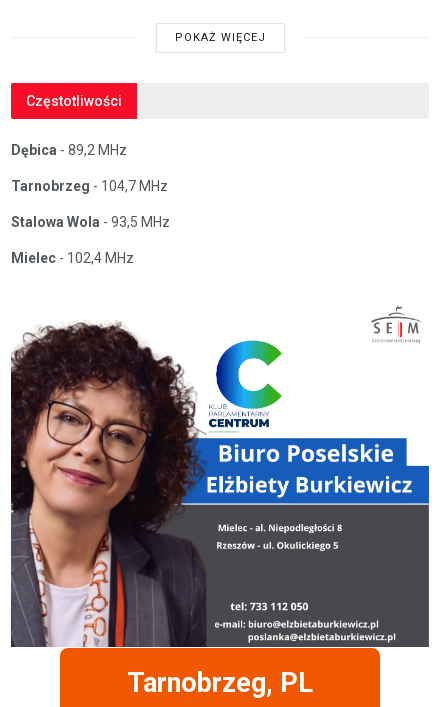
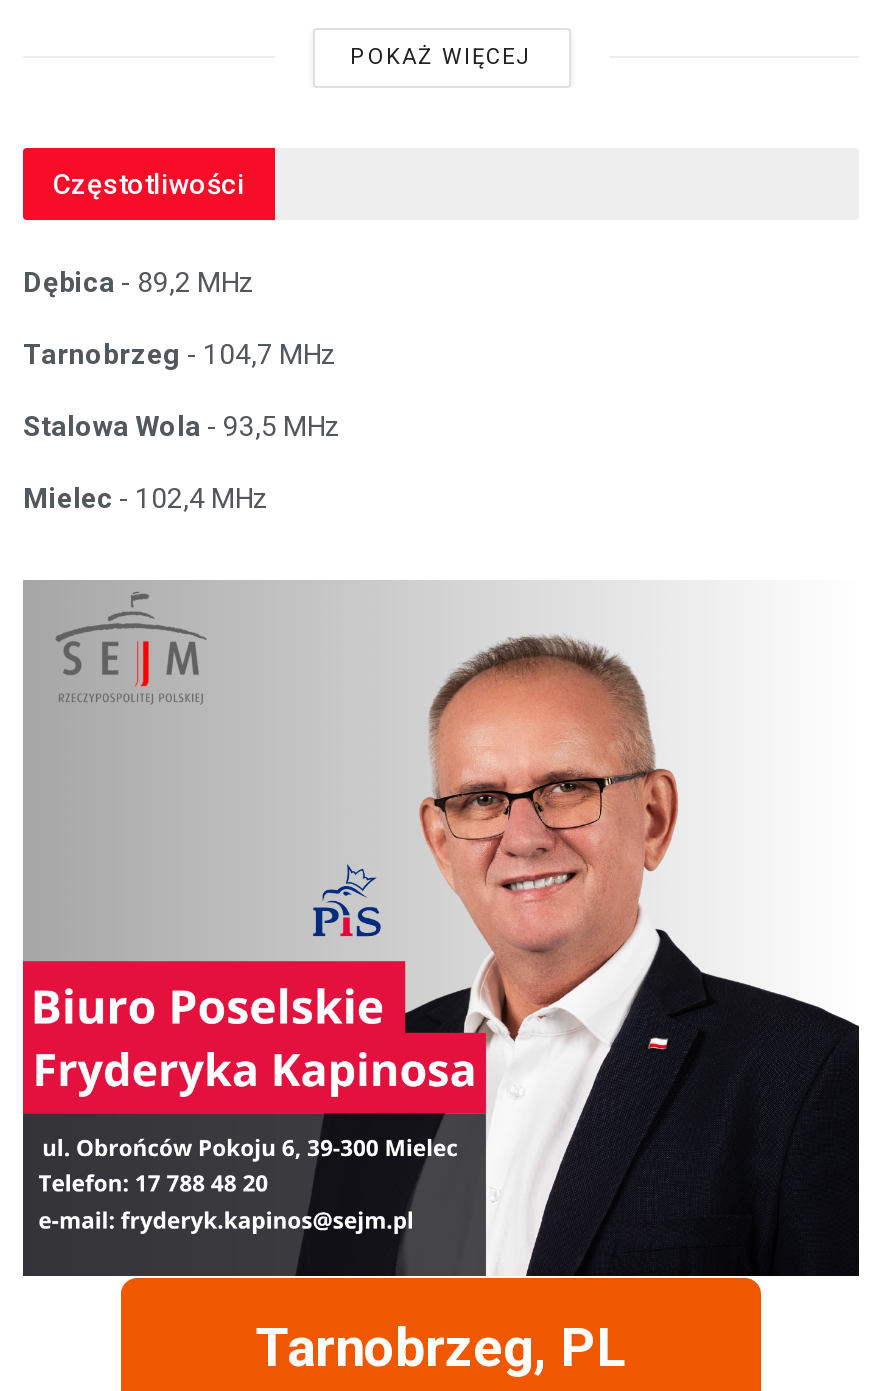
[10,300,430,648] [image] -> [21,580,859,1278] [image]

